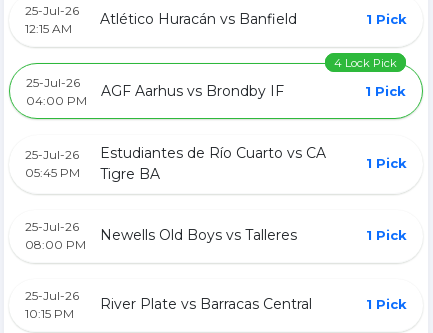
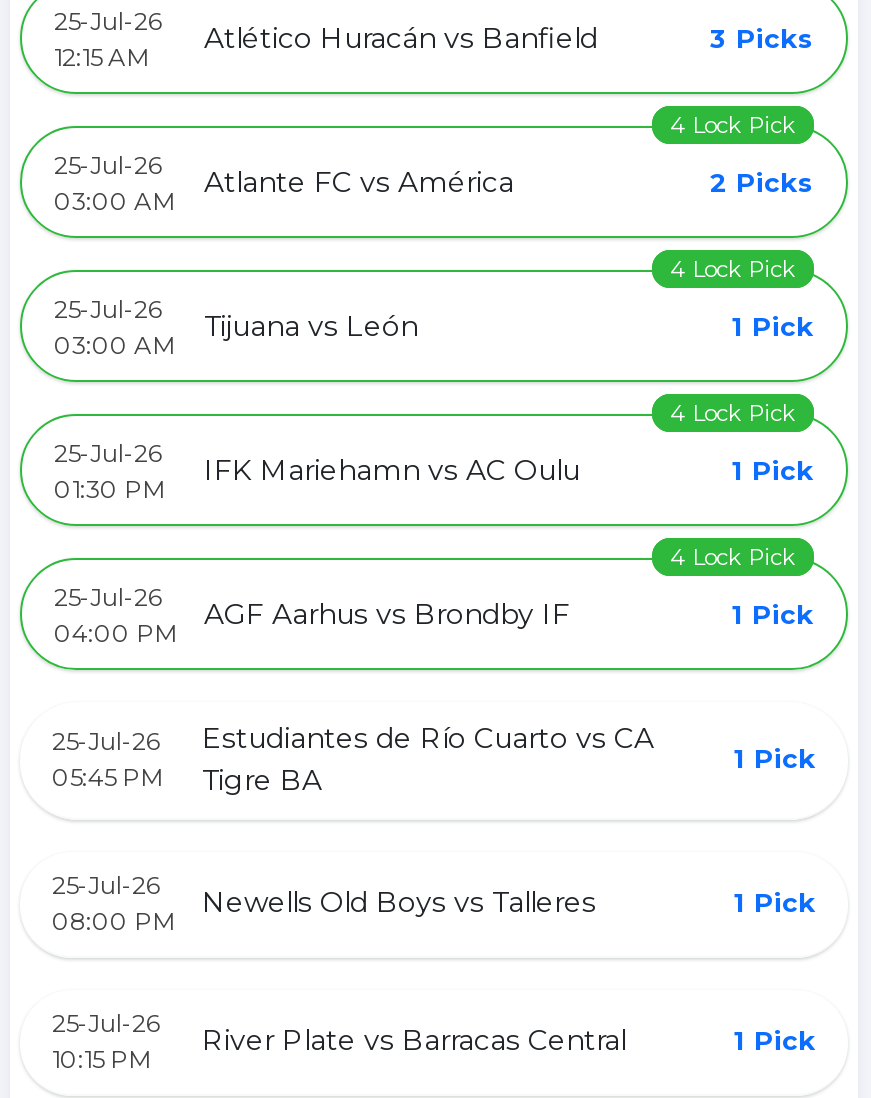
none -> [54,22,814,503] 3 Picks | 4 Lock Pick | 25-Jul-26 | 03:00 AM | Atlante FC vs América | 2 Picks | 4 Lock Pick | 25-Jul-26 | 03:00 AM | Tijuana vs León | 1 Pick | 4 Lock Pick | 25-Jul-26 | 01:30 PM | IFK Mariehamn vs AC Oulu

